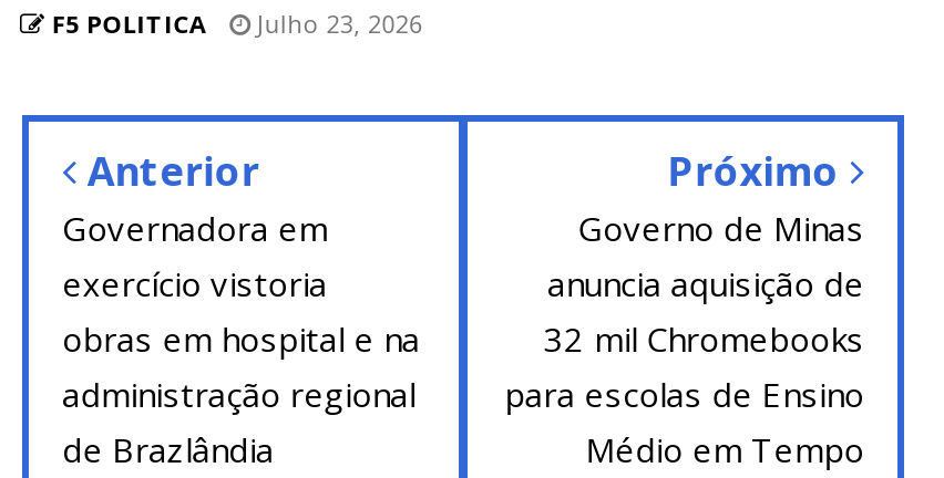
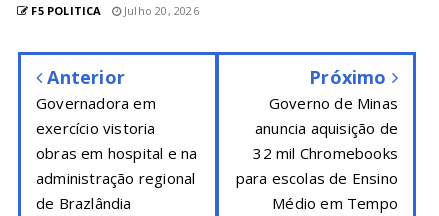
[45,6,423,39] F5 POLITICA Julho 23, 2026 -> [28,3,199,18] F5 POLITICA Julho 20, 2026

